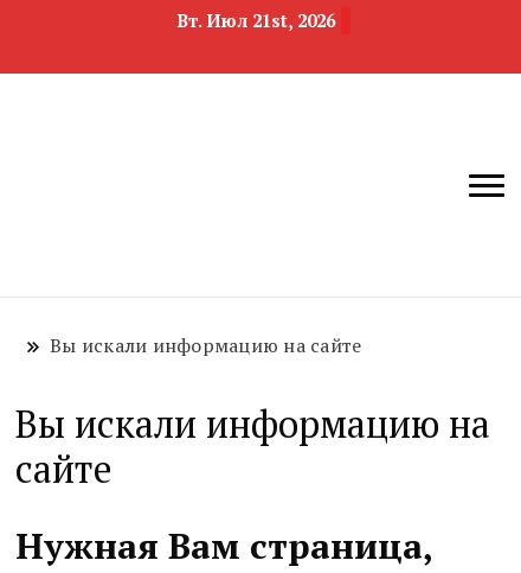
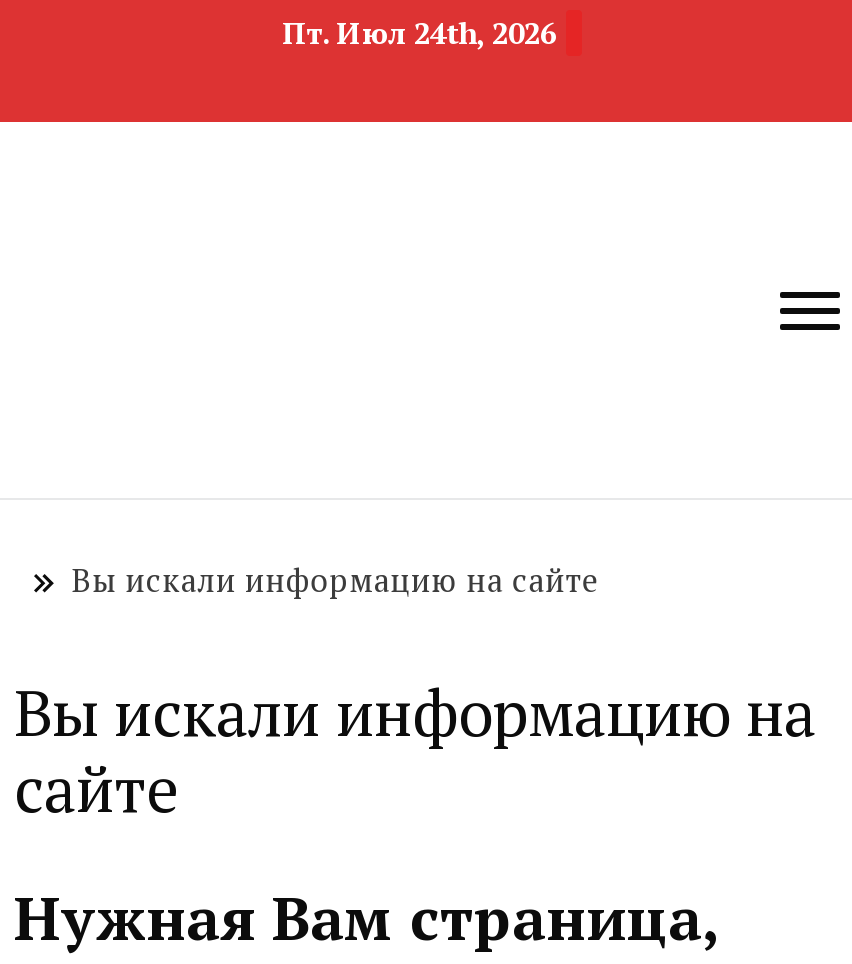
[176,8,335,32] Вт. Июл 21st, 2026 -> [282,12,556,52] Пт. Июл 24th, 2026

